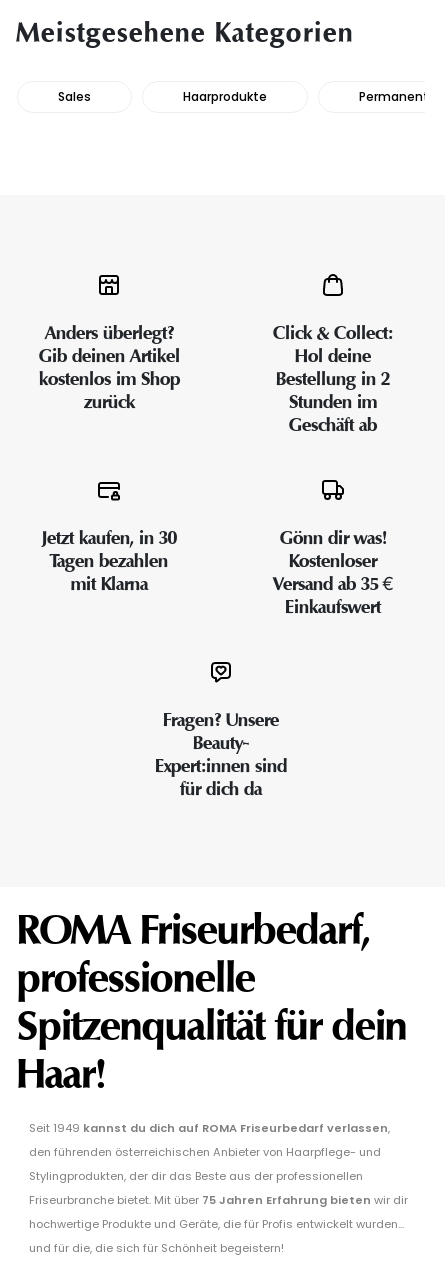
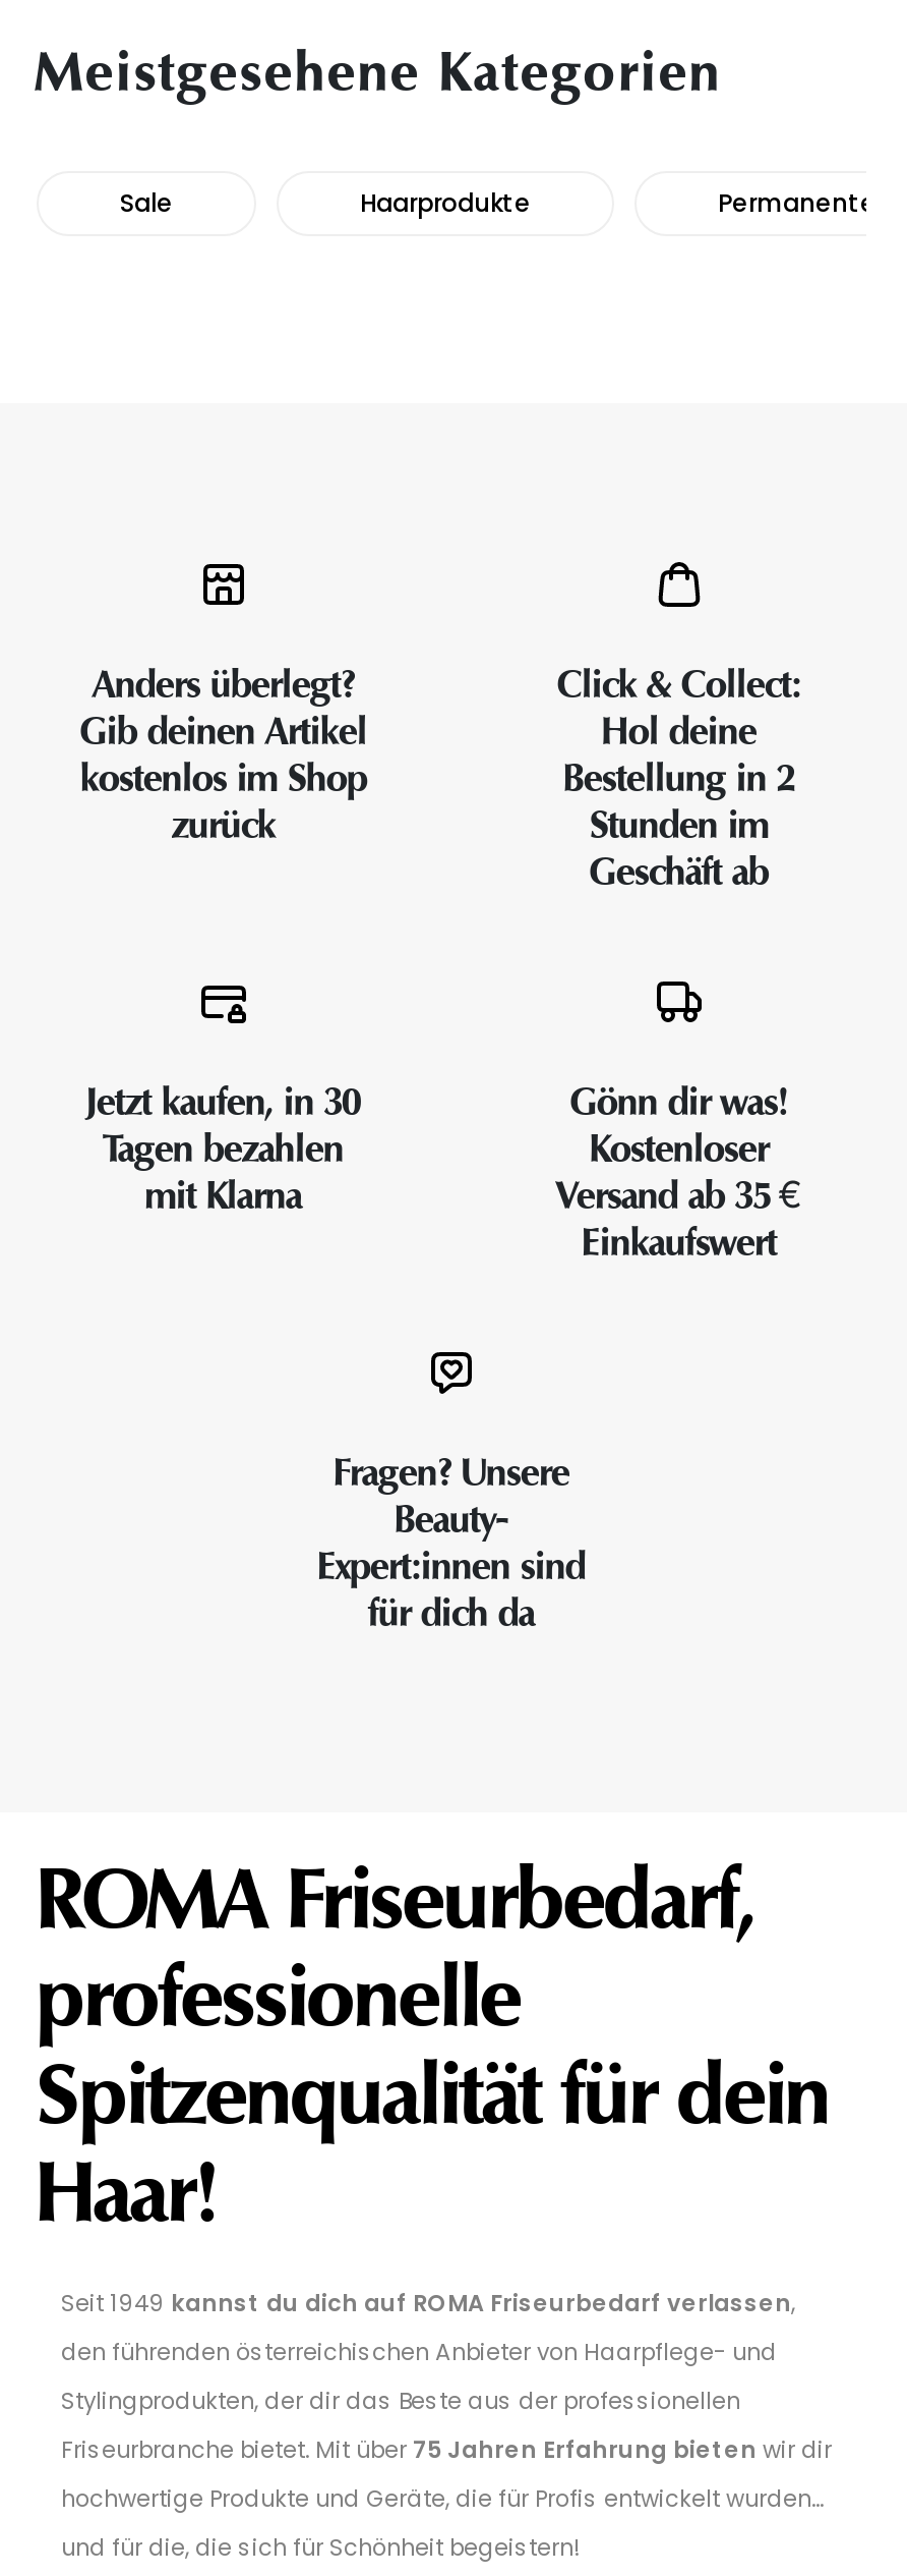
[58,88,91,105] Sales -> [120,185,173,220] Sale

